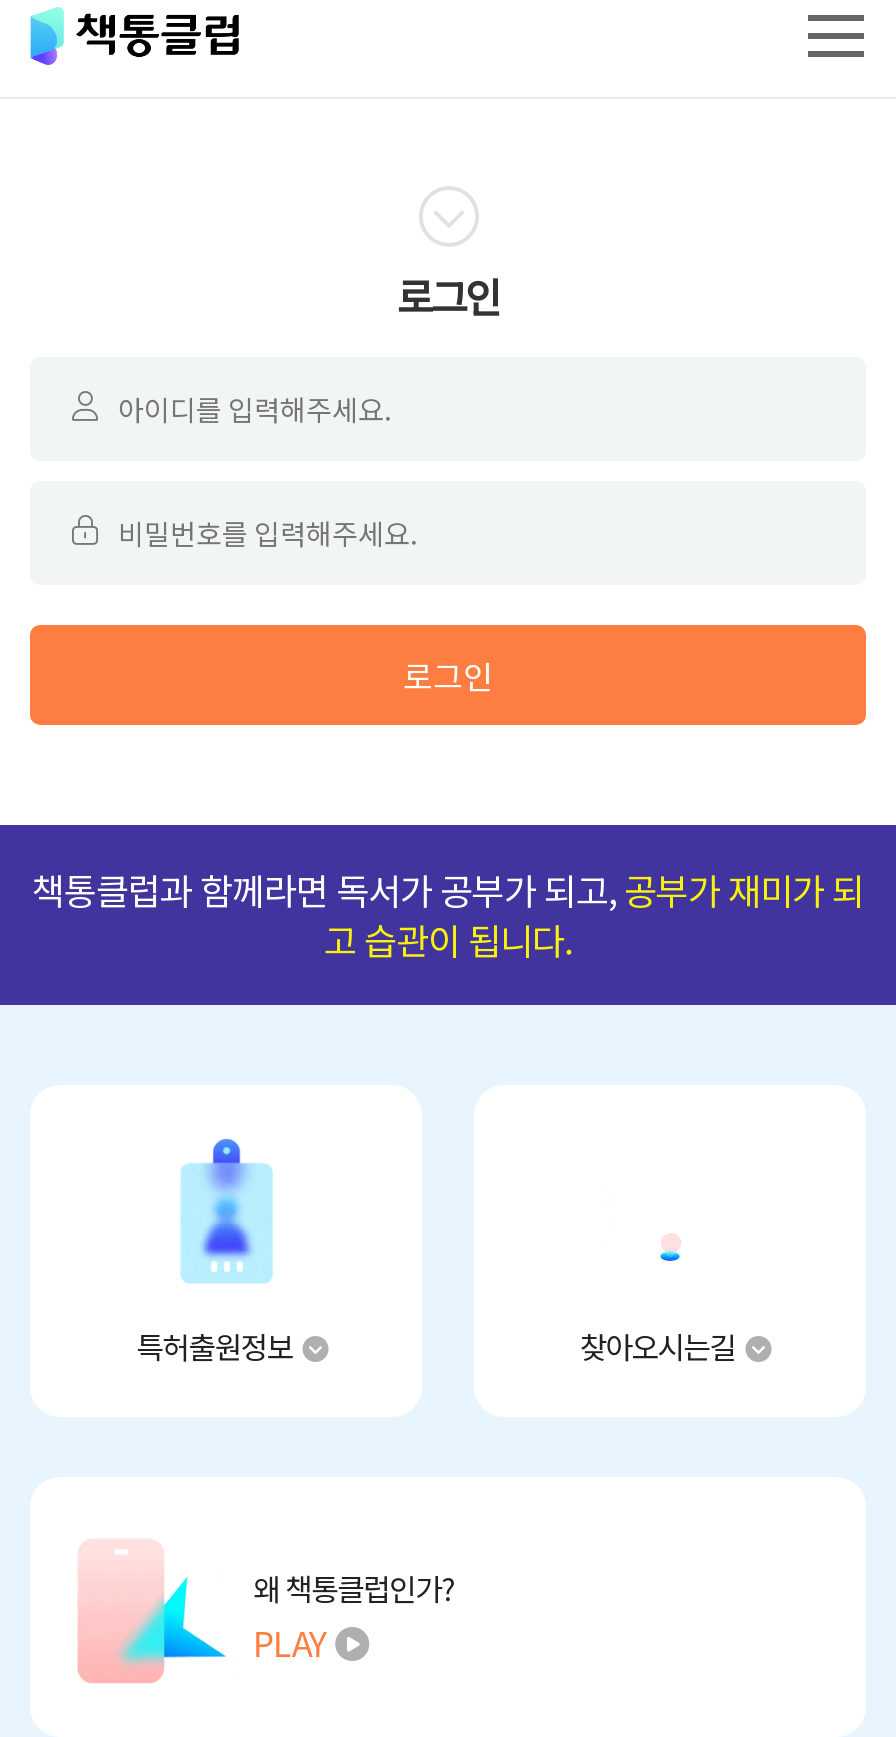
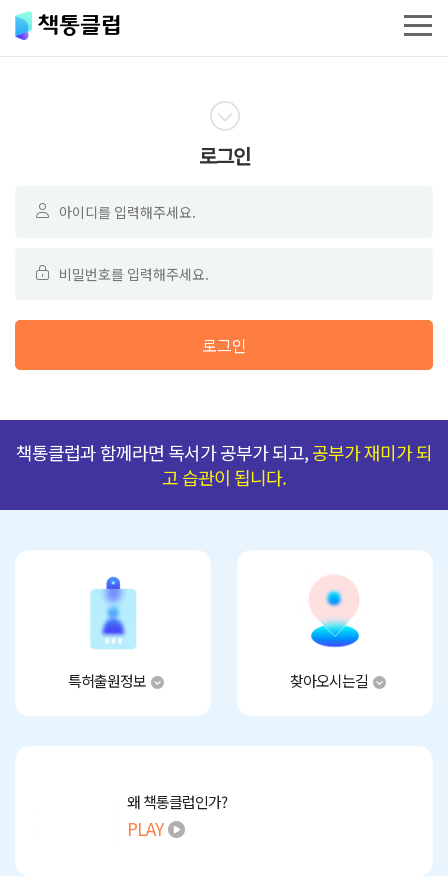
none -> [310,575,360,648] [image]
[76,1541,226,1685] [image] -> none

